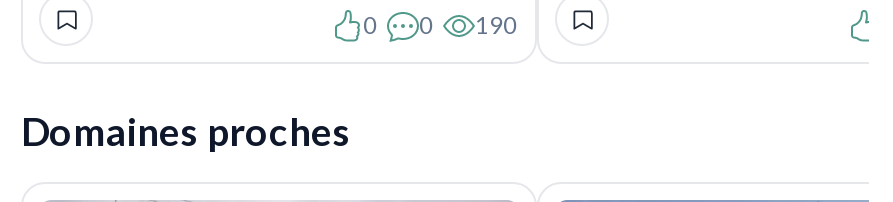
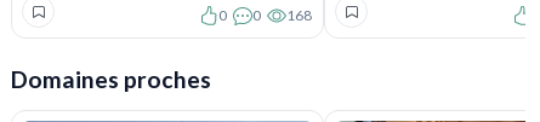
[475,10,517,40] 190 -> [286,6,312,24] 168

